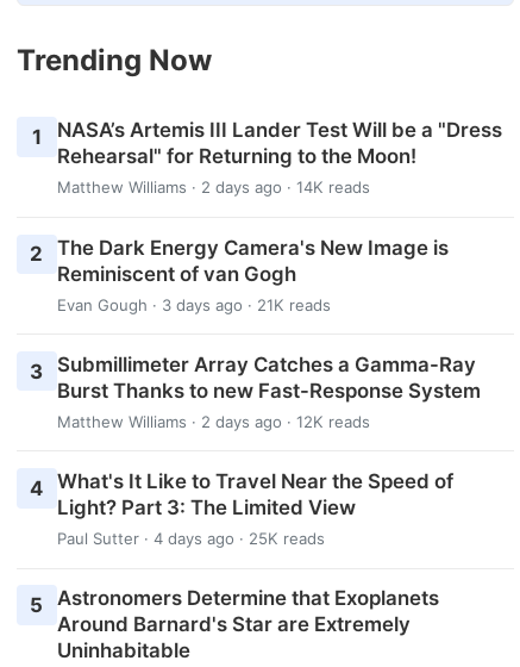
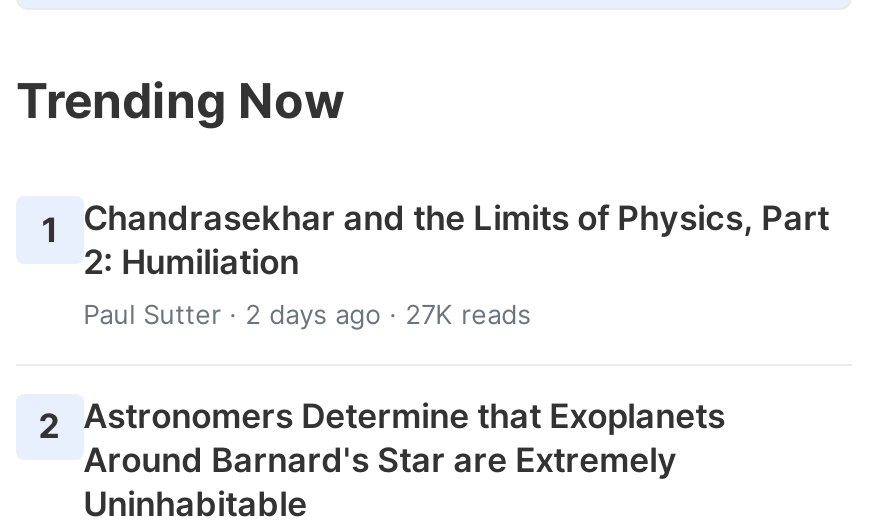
[30,118,502,617] NASA’s Artemis III Lander Test Will be a "Dress | Rehearsal" for Returning to the Moon! | Matthew Williams · 2 days ago · 14K reads | 2 The Dark Energy Camera's New Image is | Reminiscent of van Gogh | Evan Gough · 3 days ago · 21K reads | 3 Submillimeter Array Catches a Gamma-Ray | Burst Thanks to new Fast-Response System | Matthew Williams · 2 days ago · 12K reads | 4 What's It Like to Travel Near the Speed of | Light? Part 3: The Limited View | Paul Sutter · 4 days ago · 25K reads | 5 Astronomers Determine that Exoplanets -> [39,199,829,447] Chandrasekhar and the Limits of Physics, Part | 2: Humiliation | Paul Sutter · 2 days ago · 27K reads | 2 Astronomers Determine that Exoplanets

